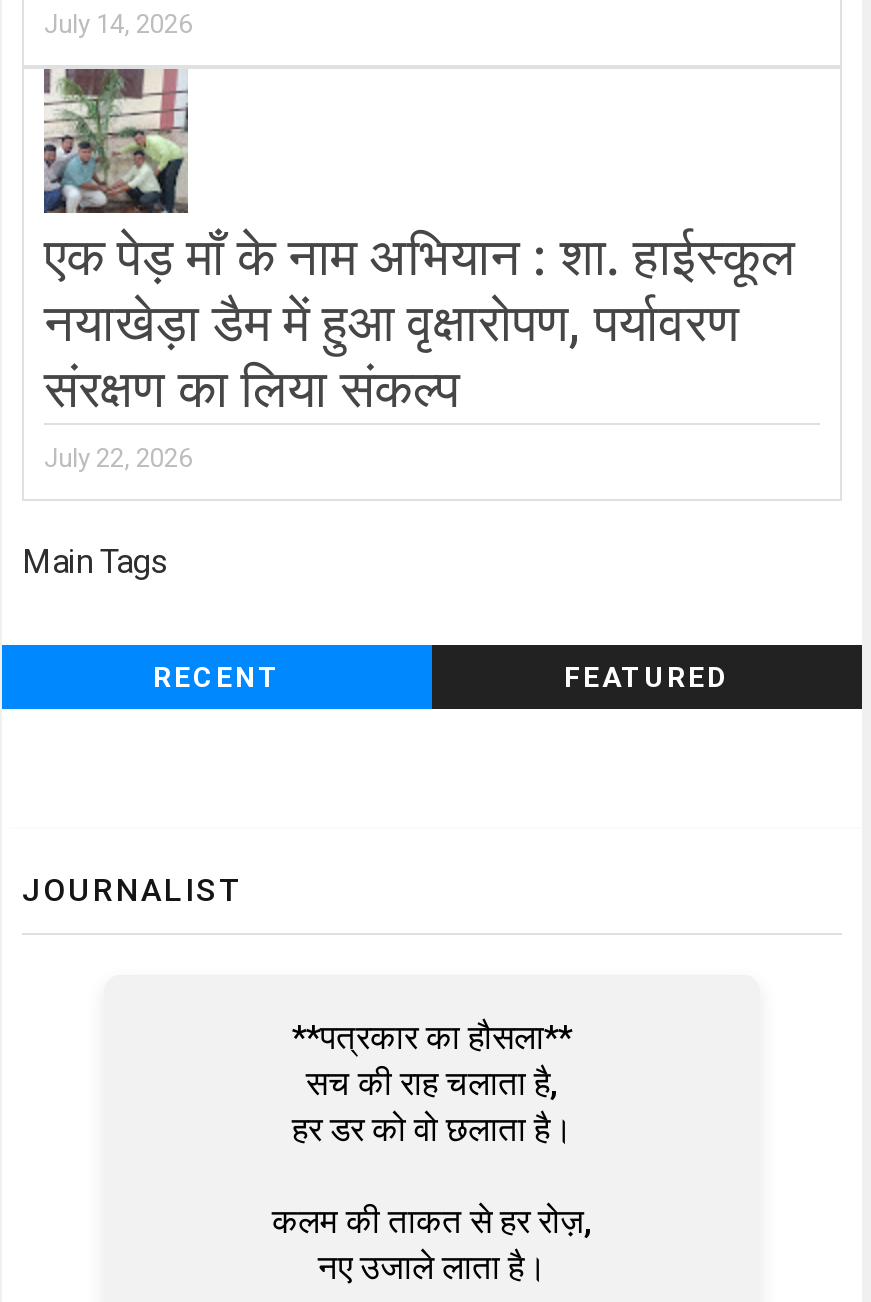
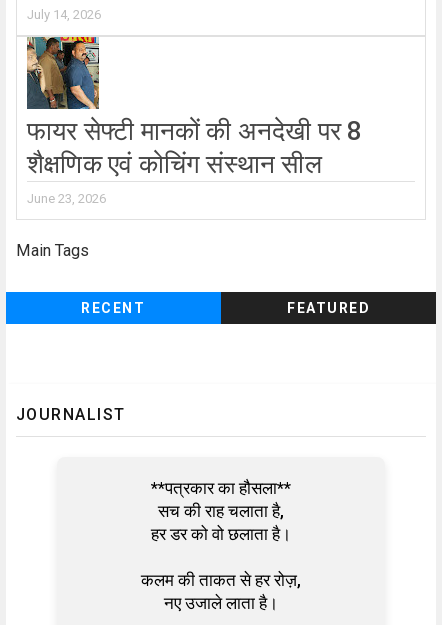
[44,67,795,473] [image] | एक पेड़ माँ के नाम अभियान : शा. हाईस्कूल | नयाखेड़ा डैम में हुआ वृक्षारोपण, पर्यावरण | संरक्षण का लिया संकल्प | July 22, 2026 -> [27,36,363,206] [image] | फायर सेफ्टी मानकों की अनदेखी पर 8 | शैक्षणिक एवं कोचिंग संस्थान सील | June 23, 2026

